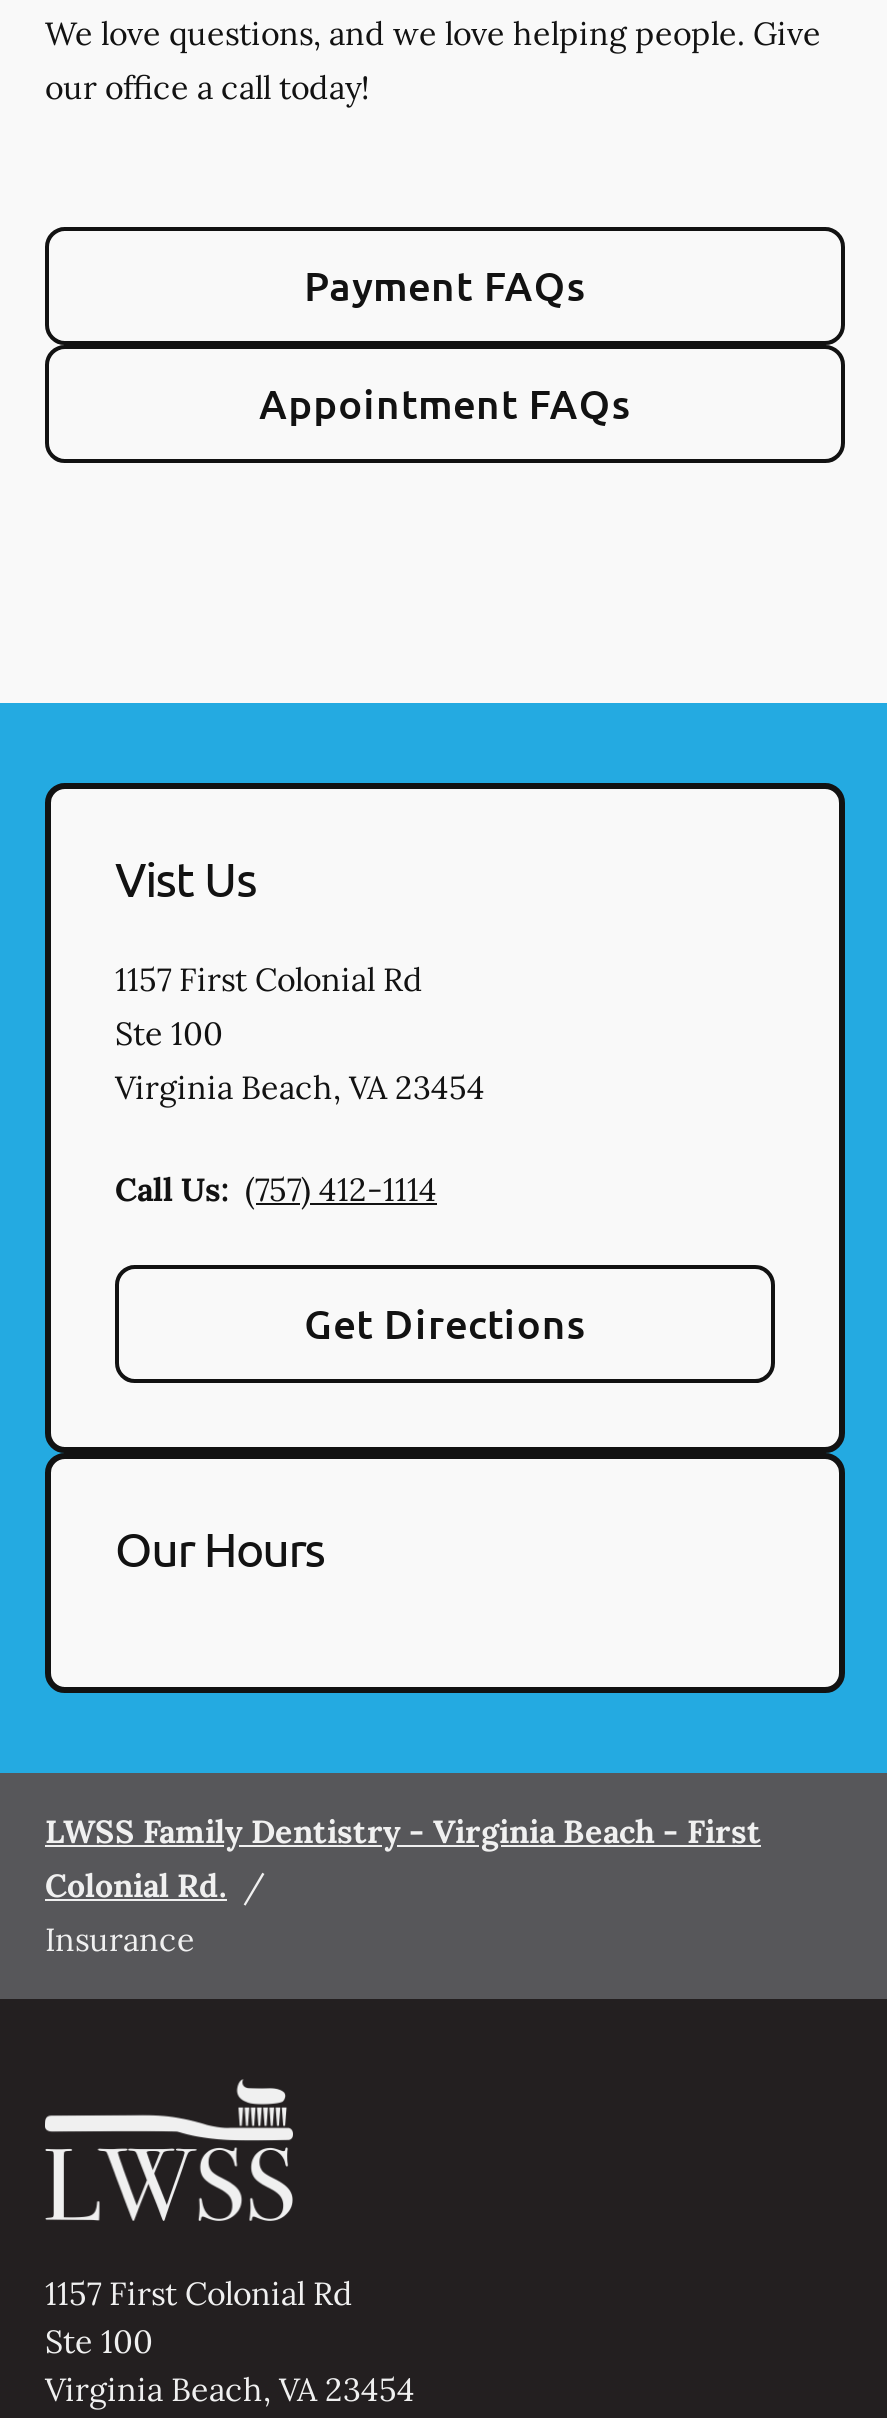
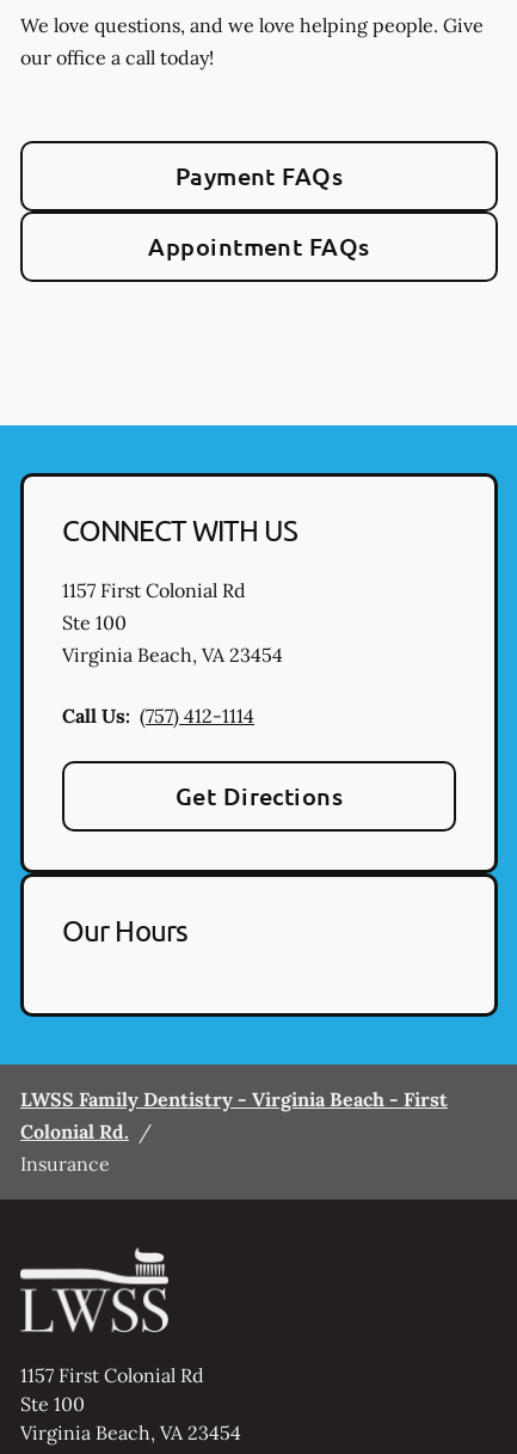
[115,848,256,906] Vist Us -> [62,512,298,547] CONNECT WITH US

